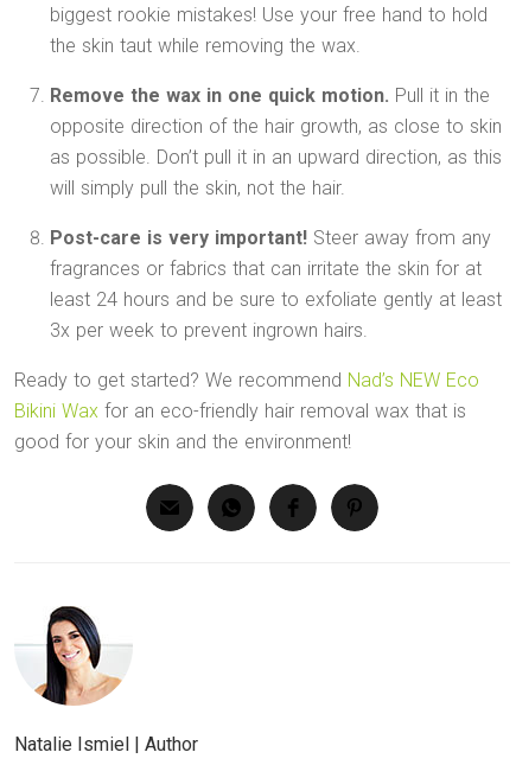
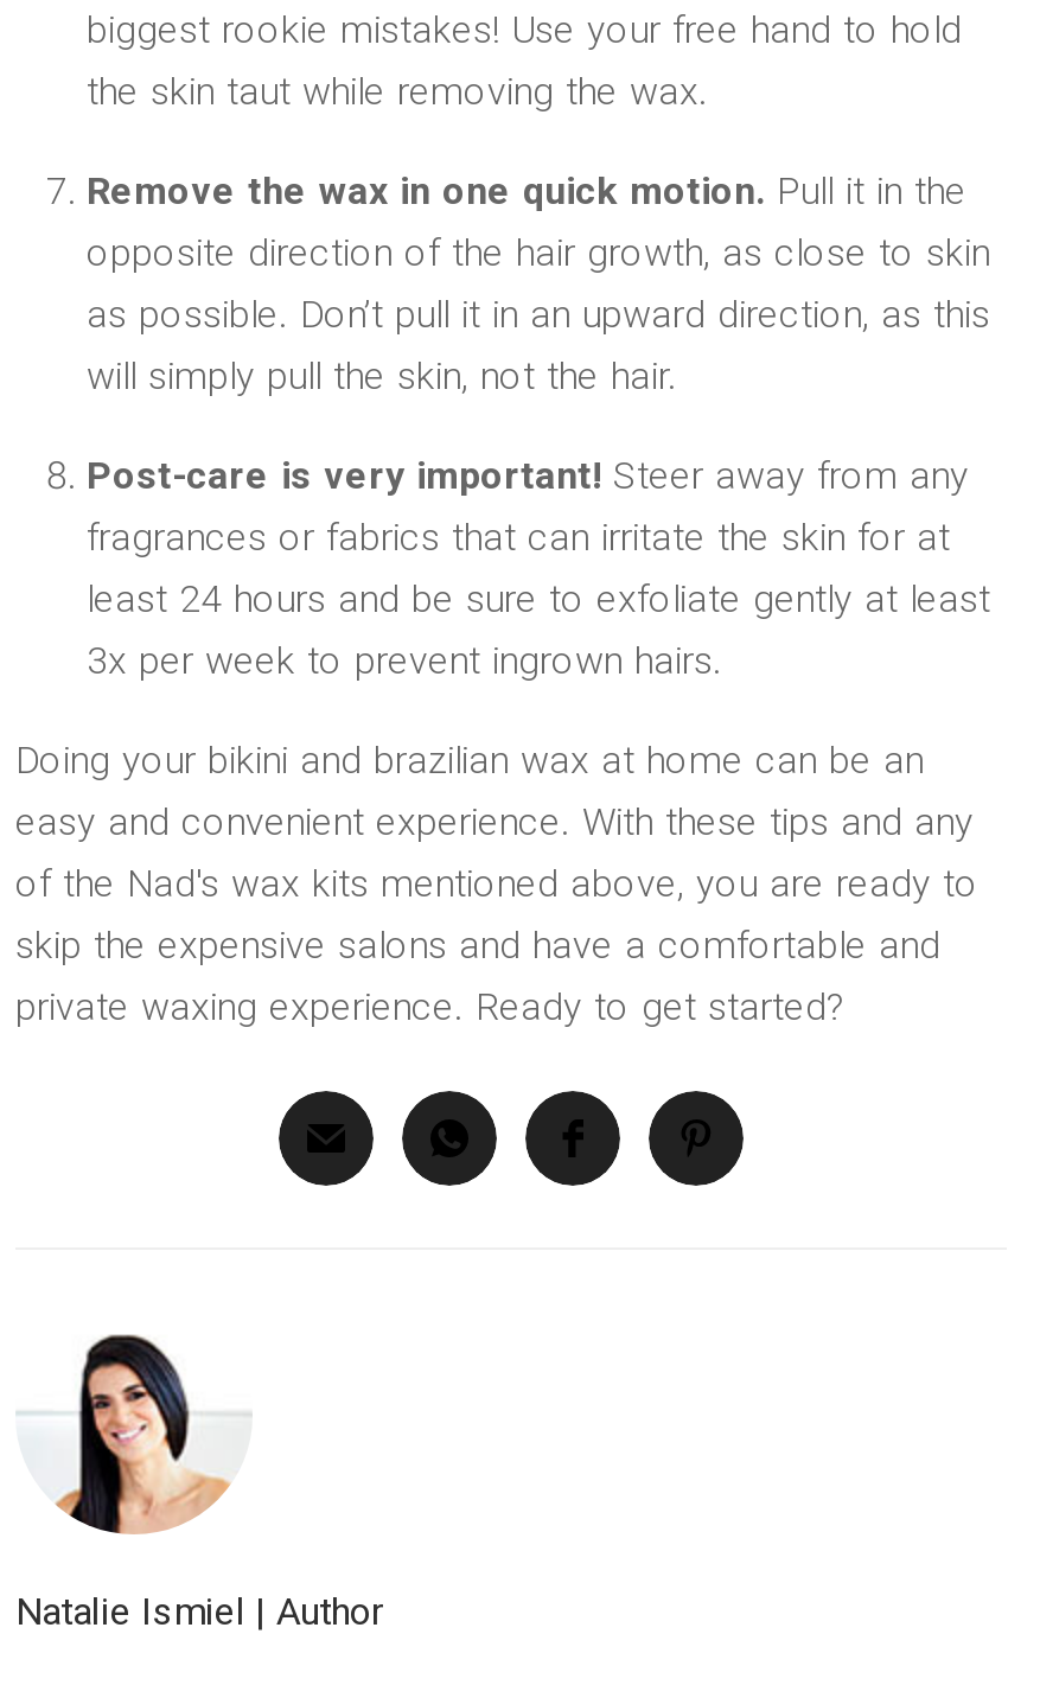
[14,369,479,454] Ready to get started? We recommend Nad’s NEW Eco | Bikini Wax for an eco-friendly hair removal wax that is | good for your skin and the environment! -> [15,739,978,1030] Doing your bikini and brazilian wax at home can be an | easy and convenient experience. With these tips and any | of the Nad's wax kits mentioned above, you are ready to | skip the expensive salons and have a comfortable and | private waxing experience. Ready to get started?

